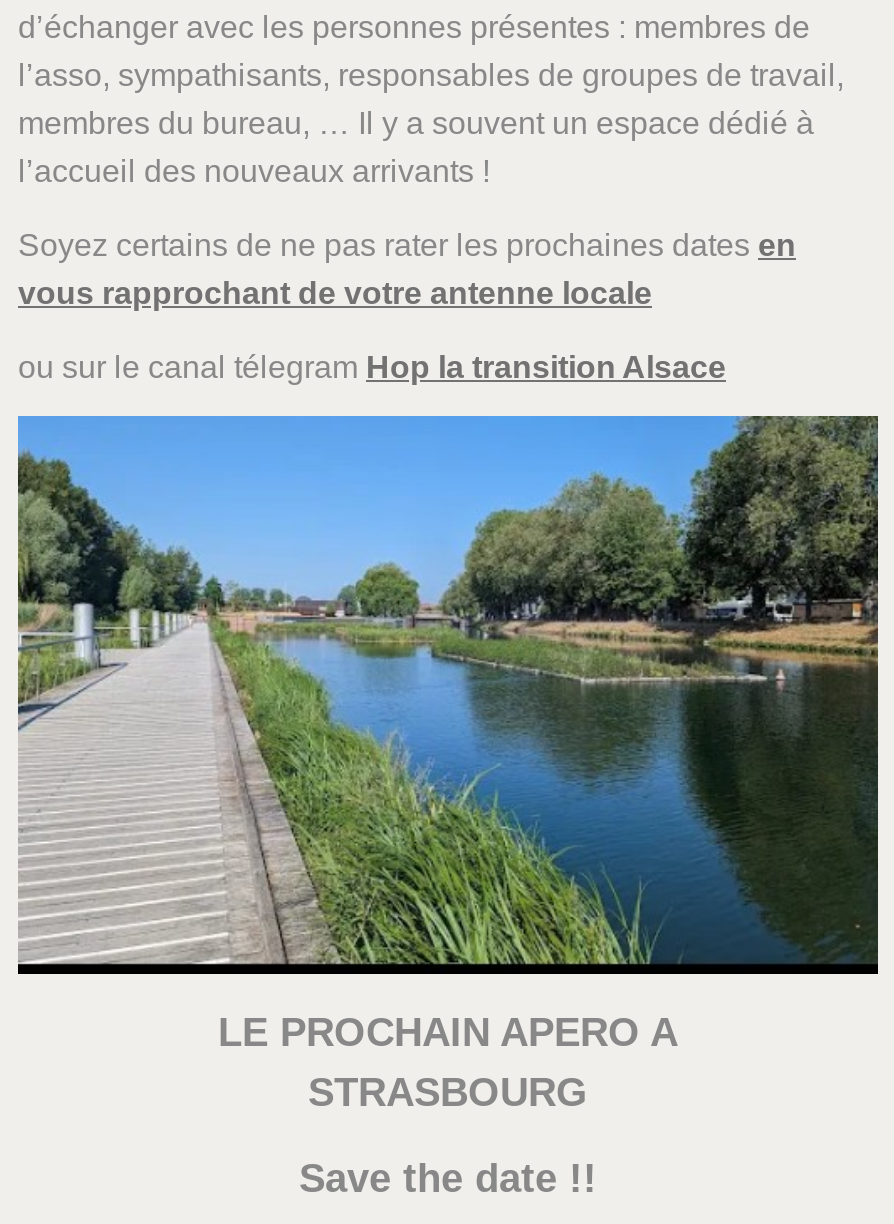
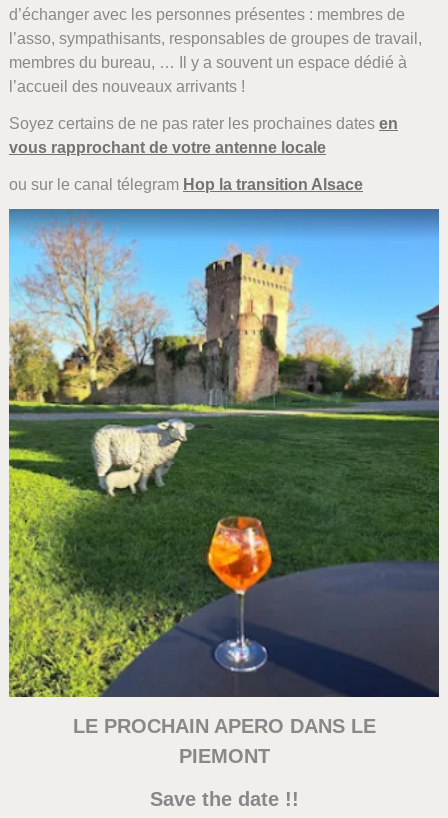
[16,414,878,1115] [image] | LE PROCHAIN APERO A | STRASBOURG -> [8,208,440,767] [image] | LE PROCHAIN APERO DANS LE | PIEMONT

